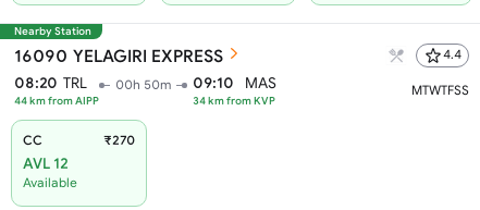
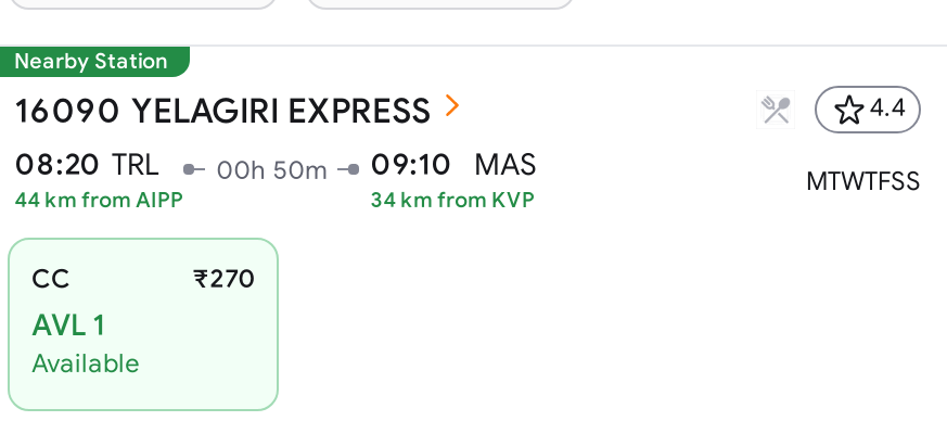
[23,155,69,172] AVL 12 -> [31,308,105,343] AVL 1

